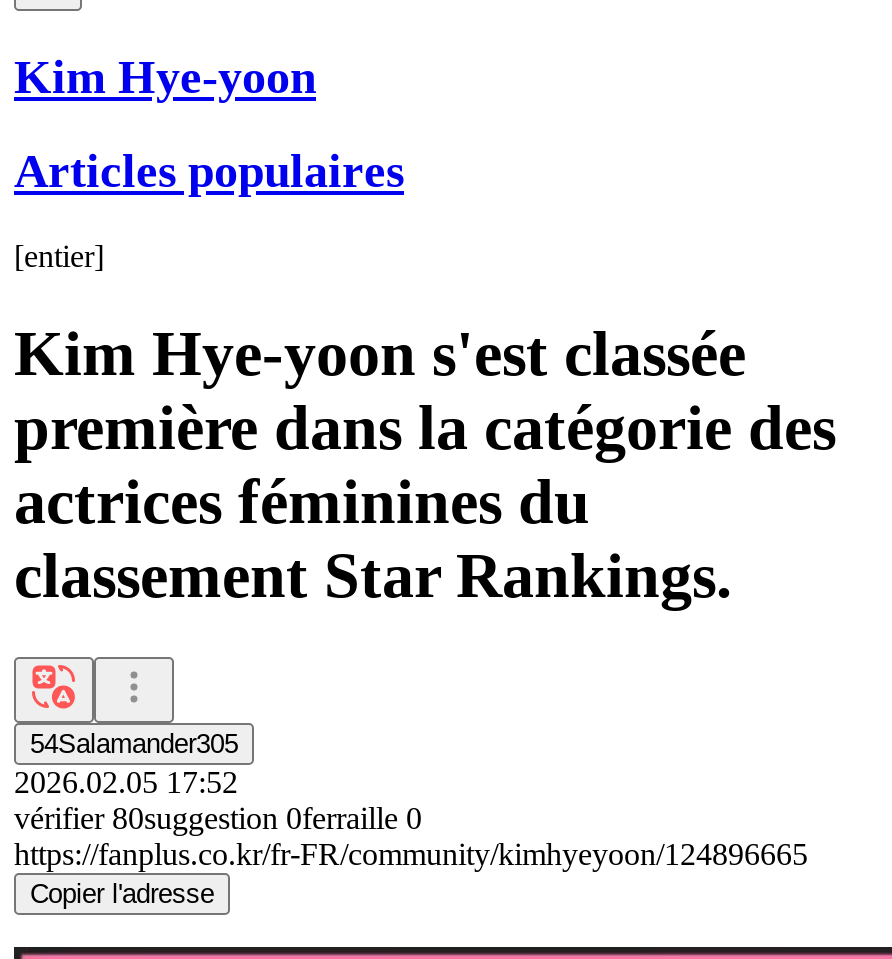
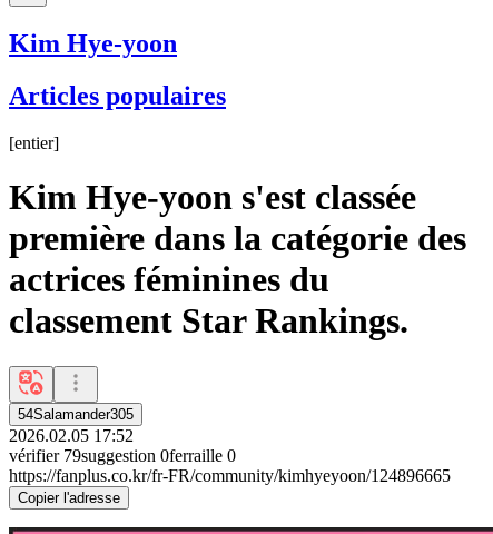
[14,800,422,834] vérifier 80suggestion 0ferraille 0 -> [9,446,236,465] vérifier 79suggestion 0ferraille 0

